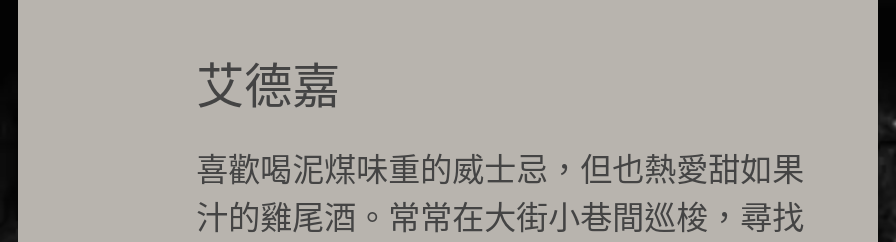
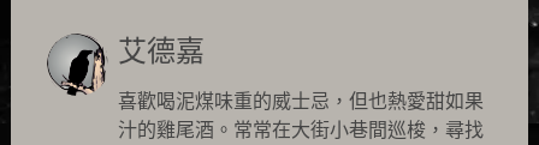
none -> [46,32,107,97] [image]

